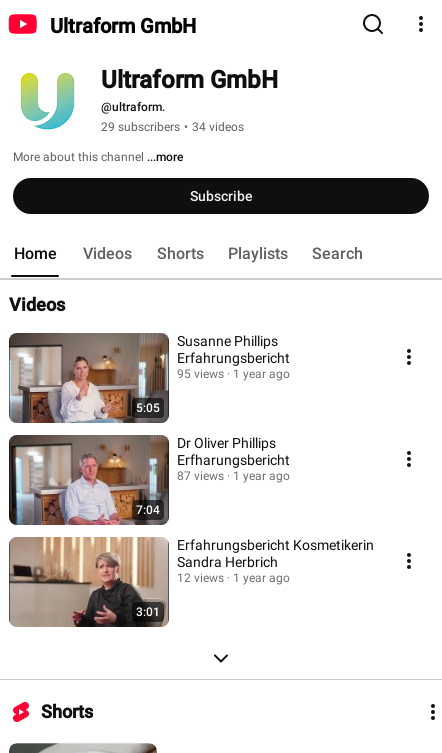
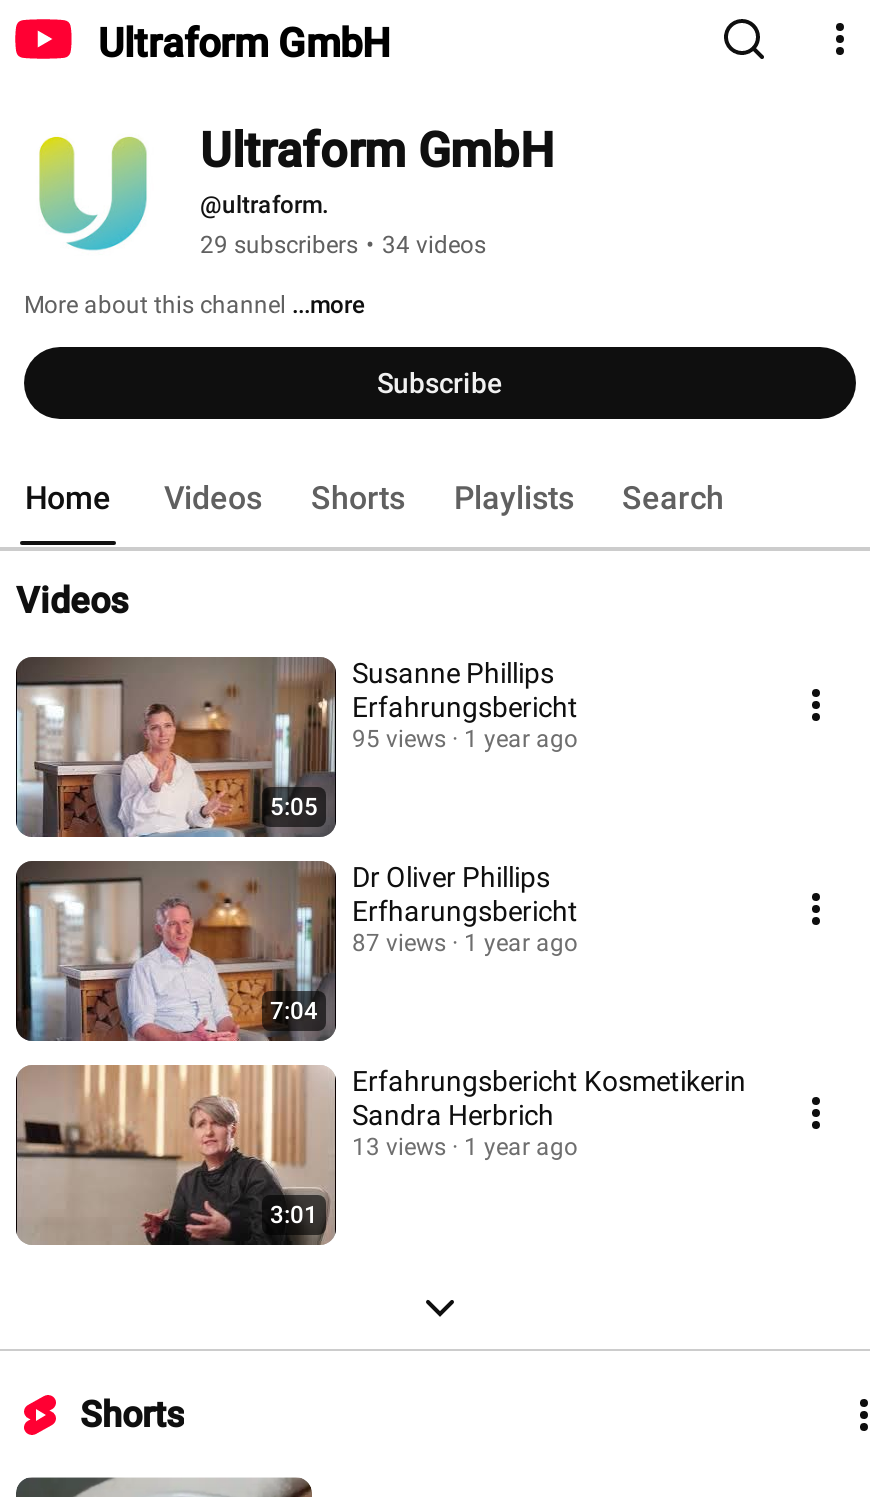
[177,571,290,585] 12 views 1 year ago -> [352,1133,578,1161] 13 views 1 year ago

